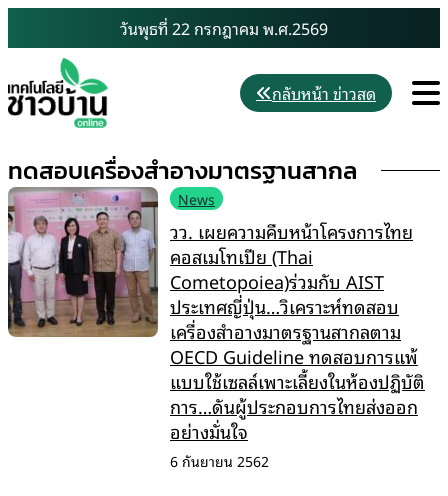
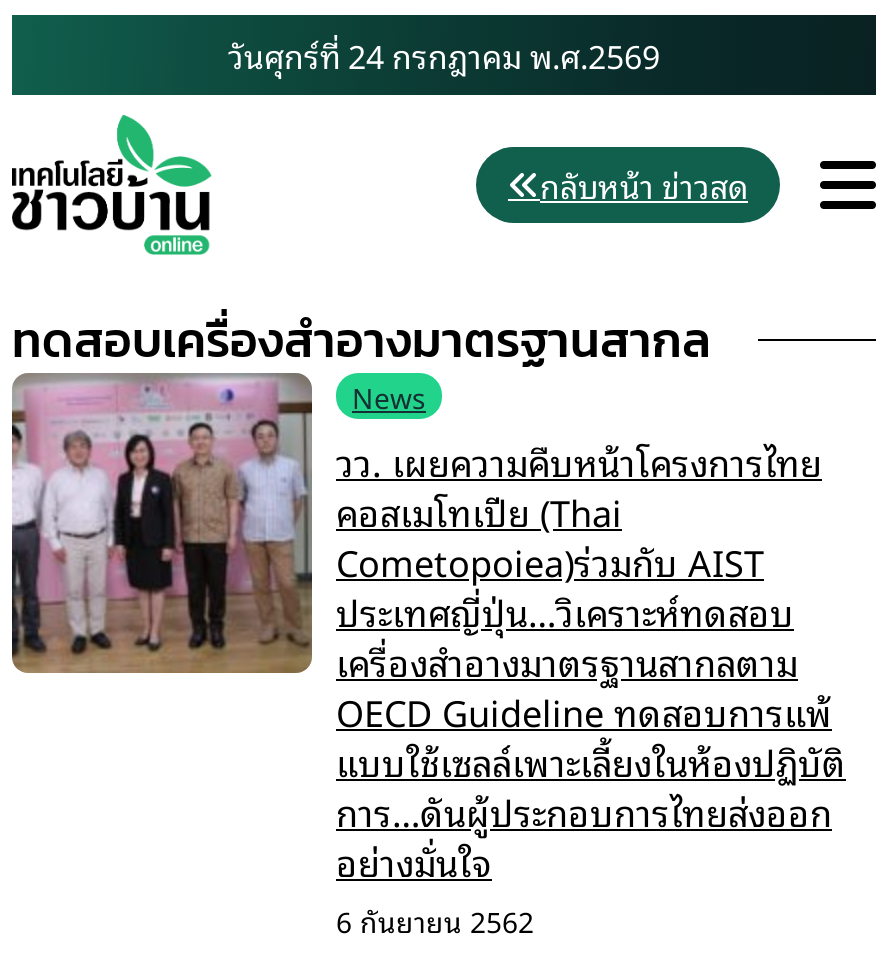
[120,15,328,41] วันพุธที่ 22 กรกฎาคม พ.ศ.2569 -> [228,29,660,81] วันศุกร์ที่ 24 กรกฎาคม พ.ศ.2569

